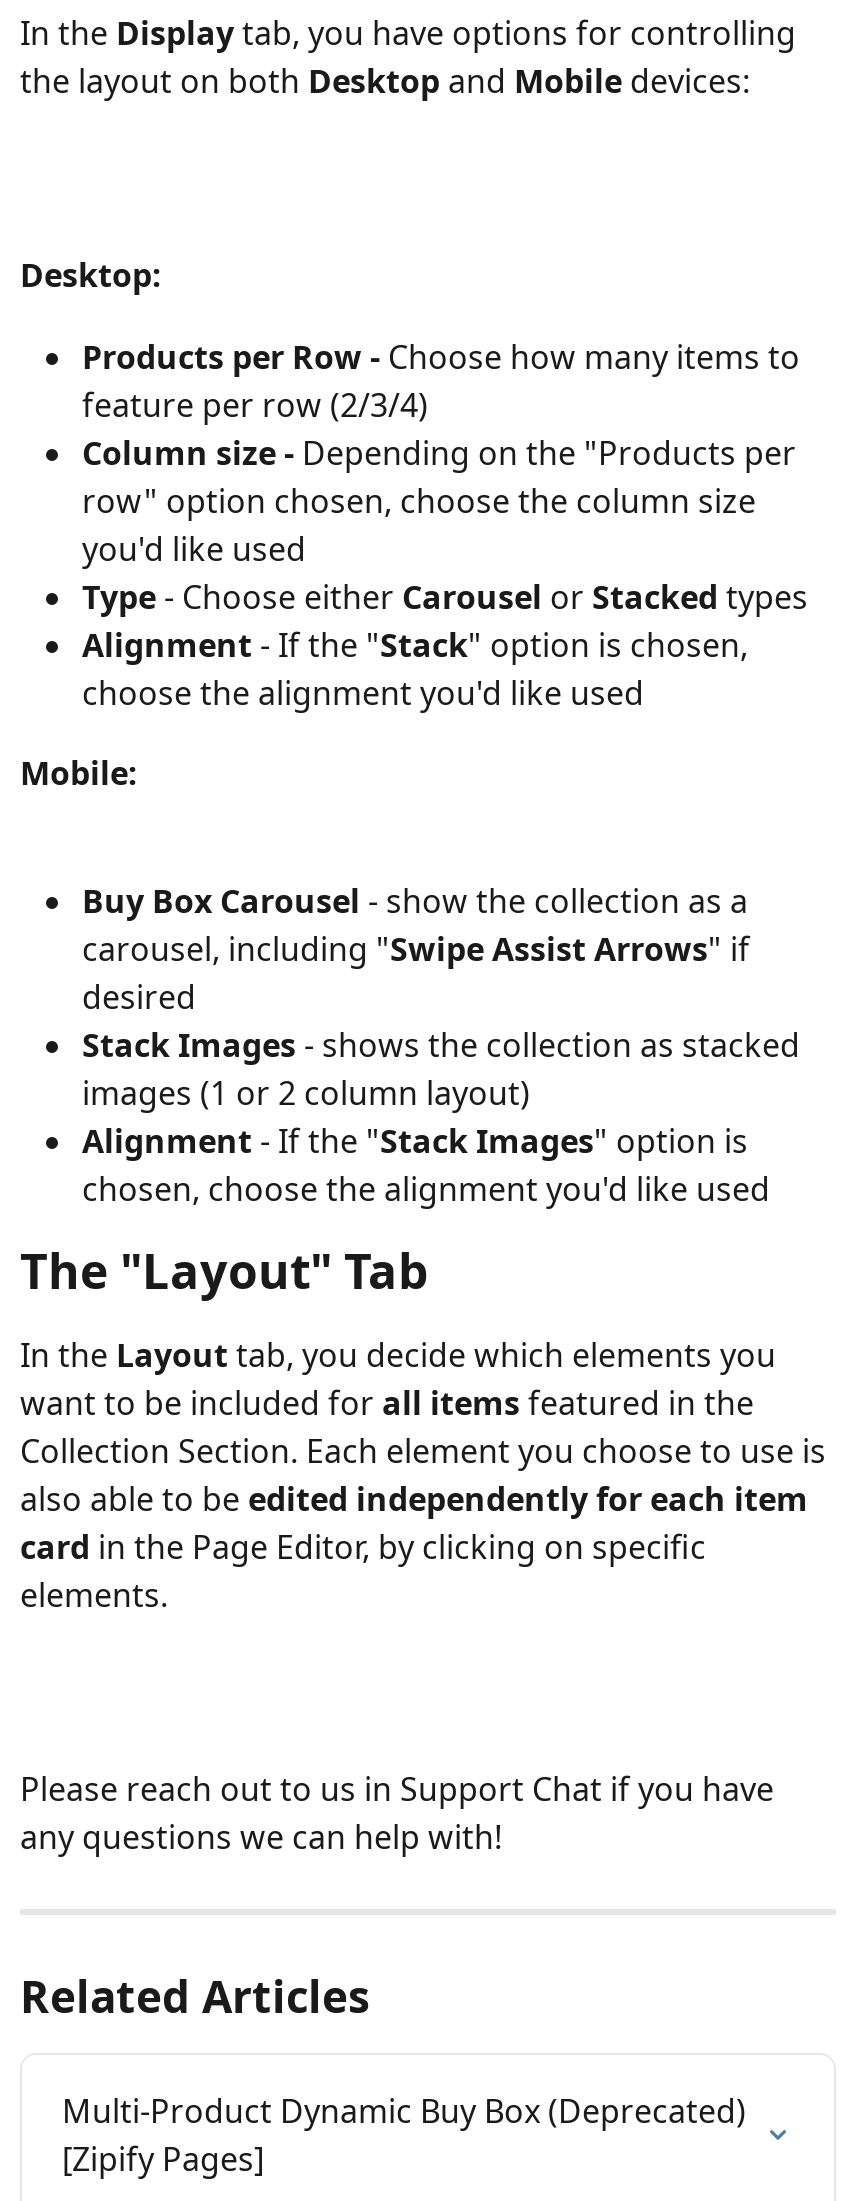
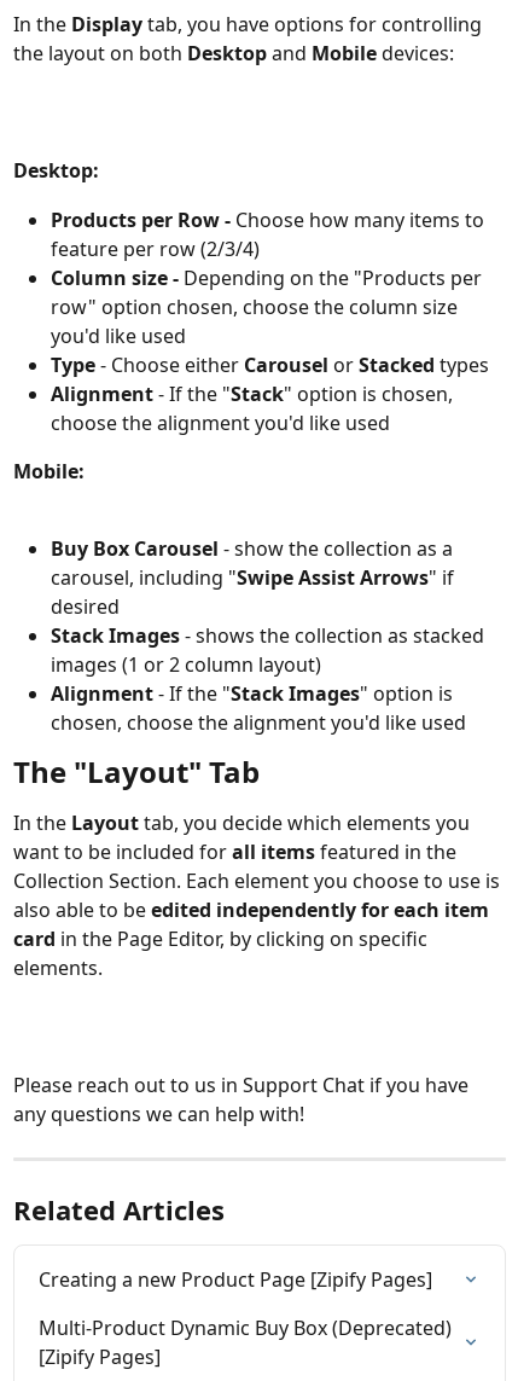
none -> [39,1267,432,1293] Creating a new Product Page [Zipify Pages]

